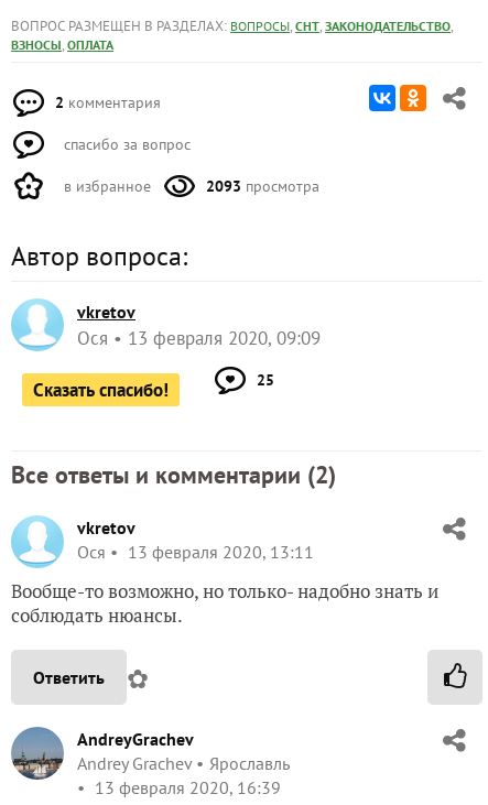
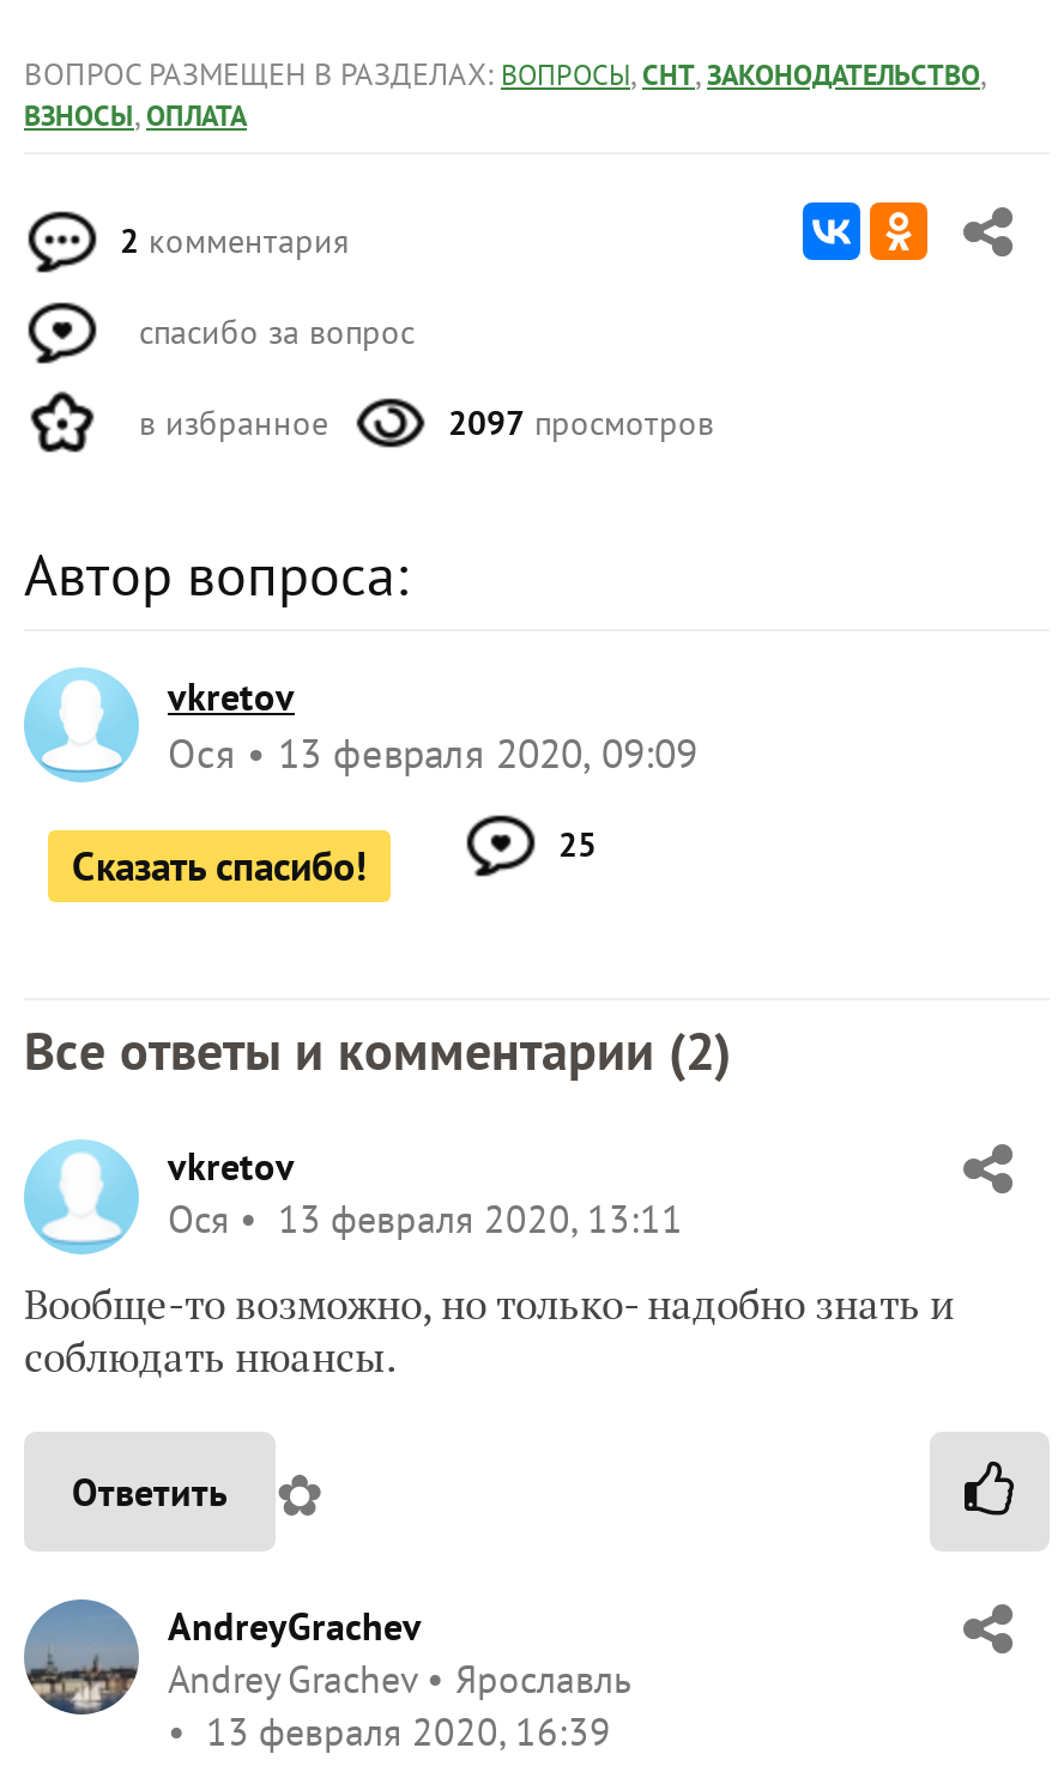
[206,176,319,196] 2093 просмотра -> [448,401,714,444] 2097 просмотров

